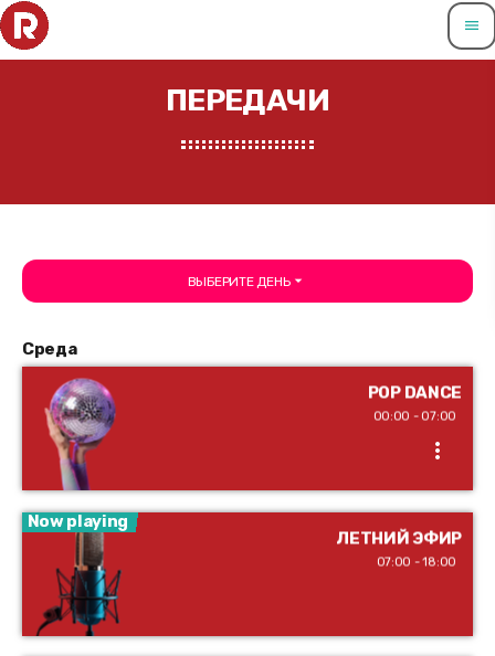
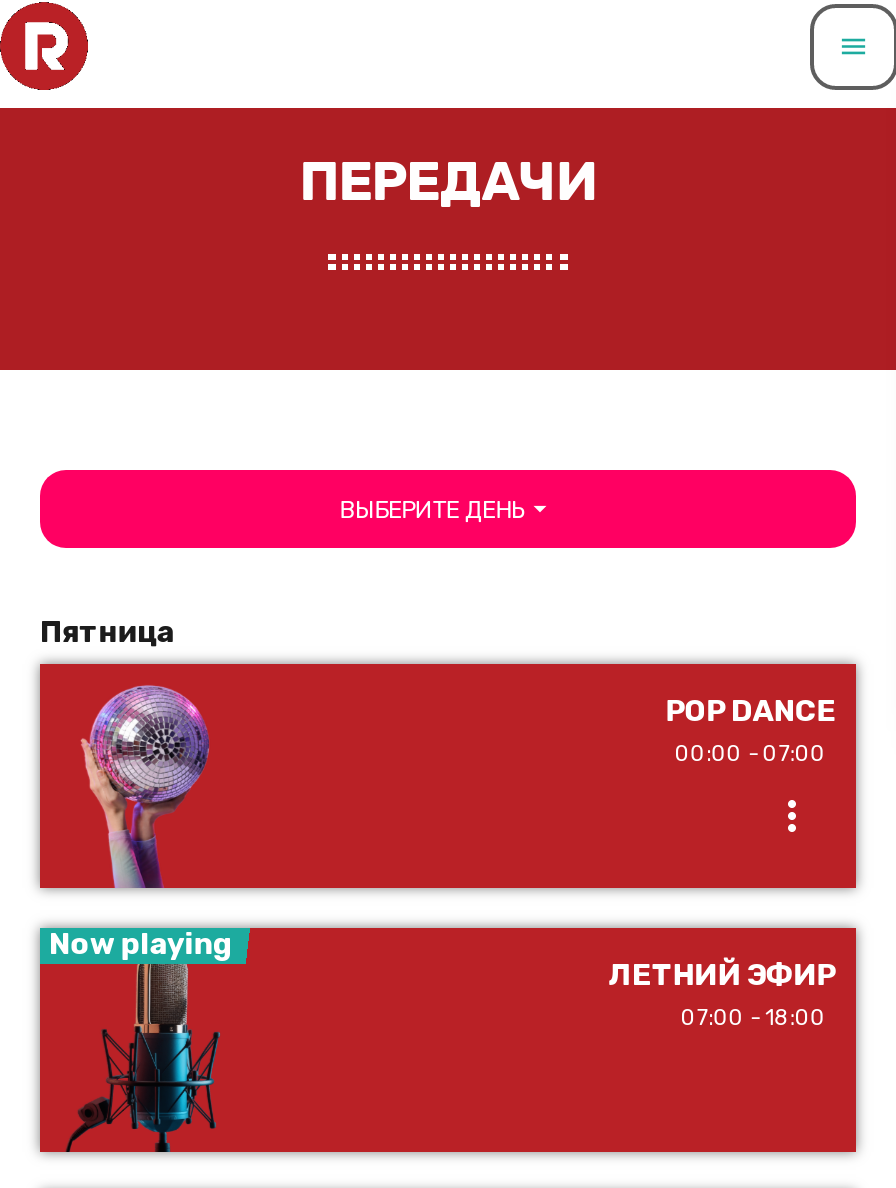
[22,338,77,358] Среда -> [40,613,174,649] Пятница

